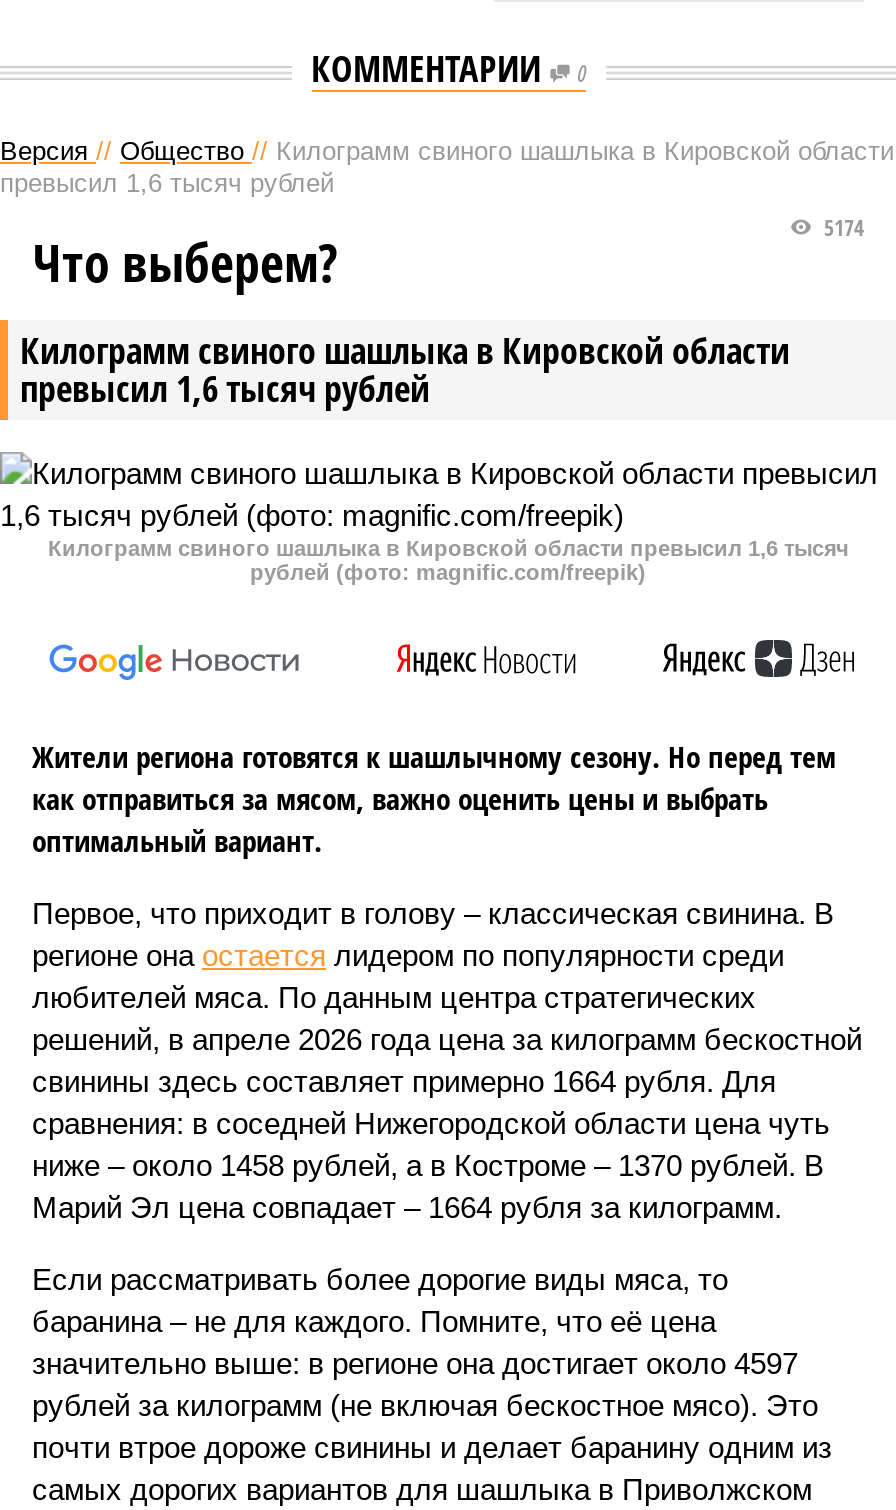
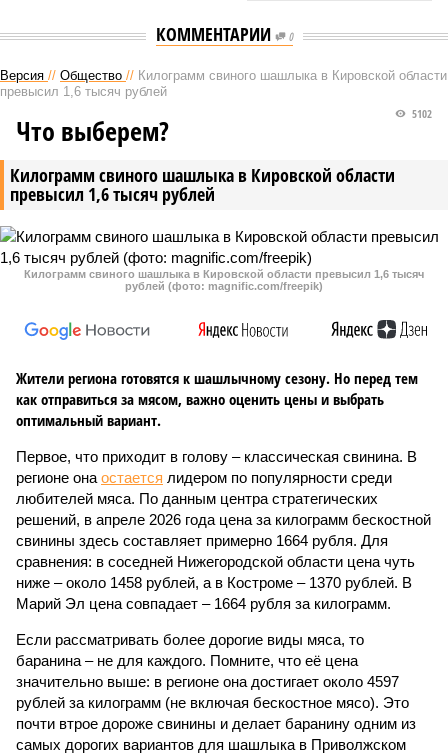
[818,212,864,242] 5174 -> [409,106,432,121] 5102

